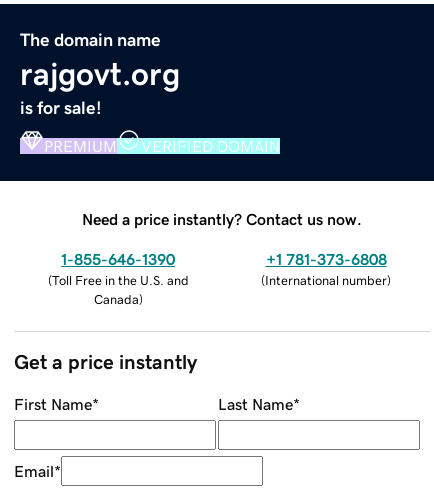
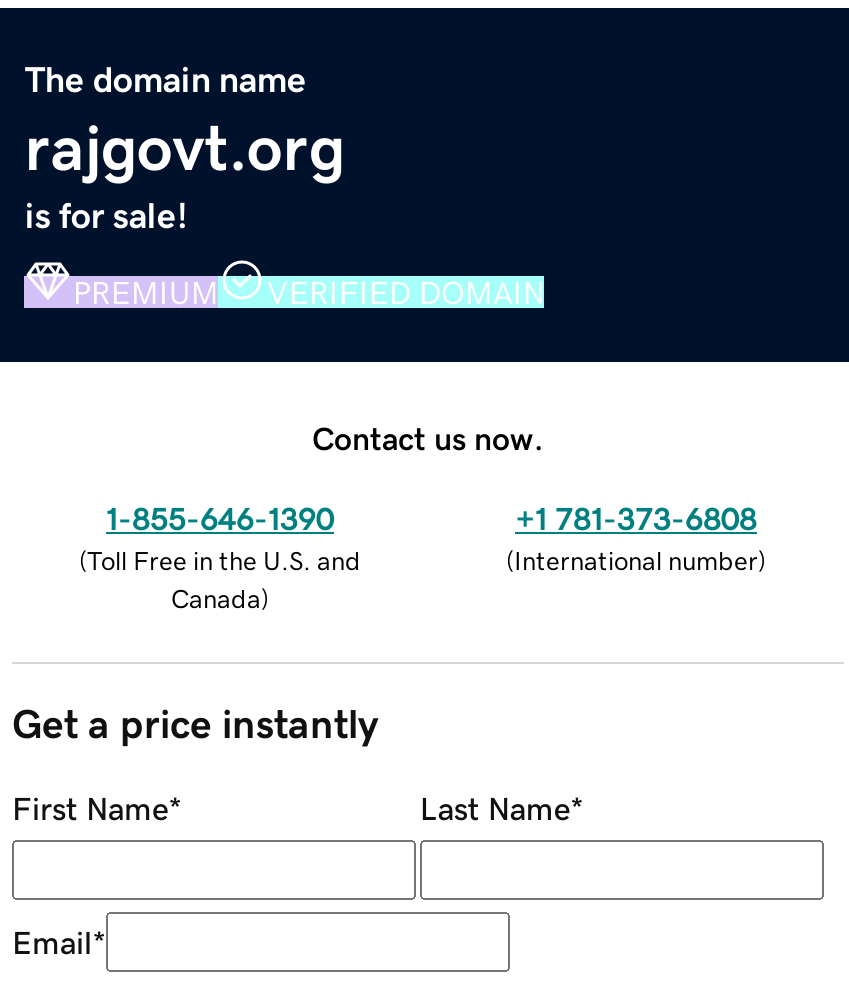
[82,211,362,227] Need a price instantly? Contact us now. -> [312,421,544,453] Contact us now.

